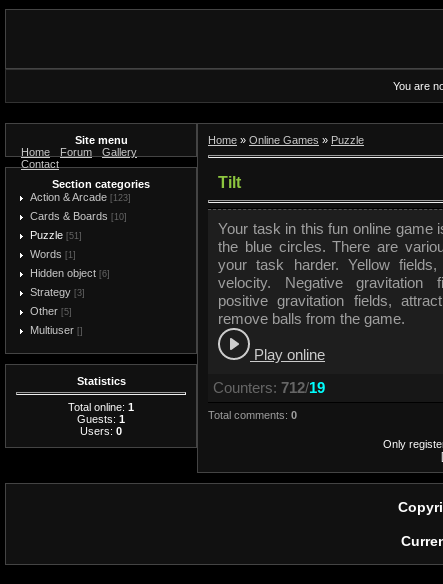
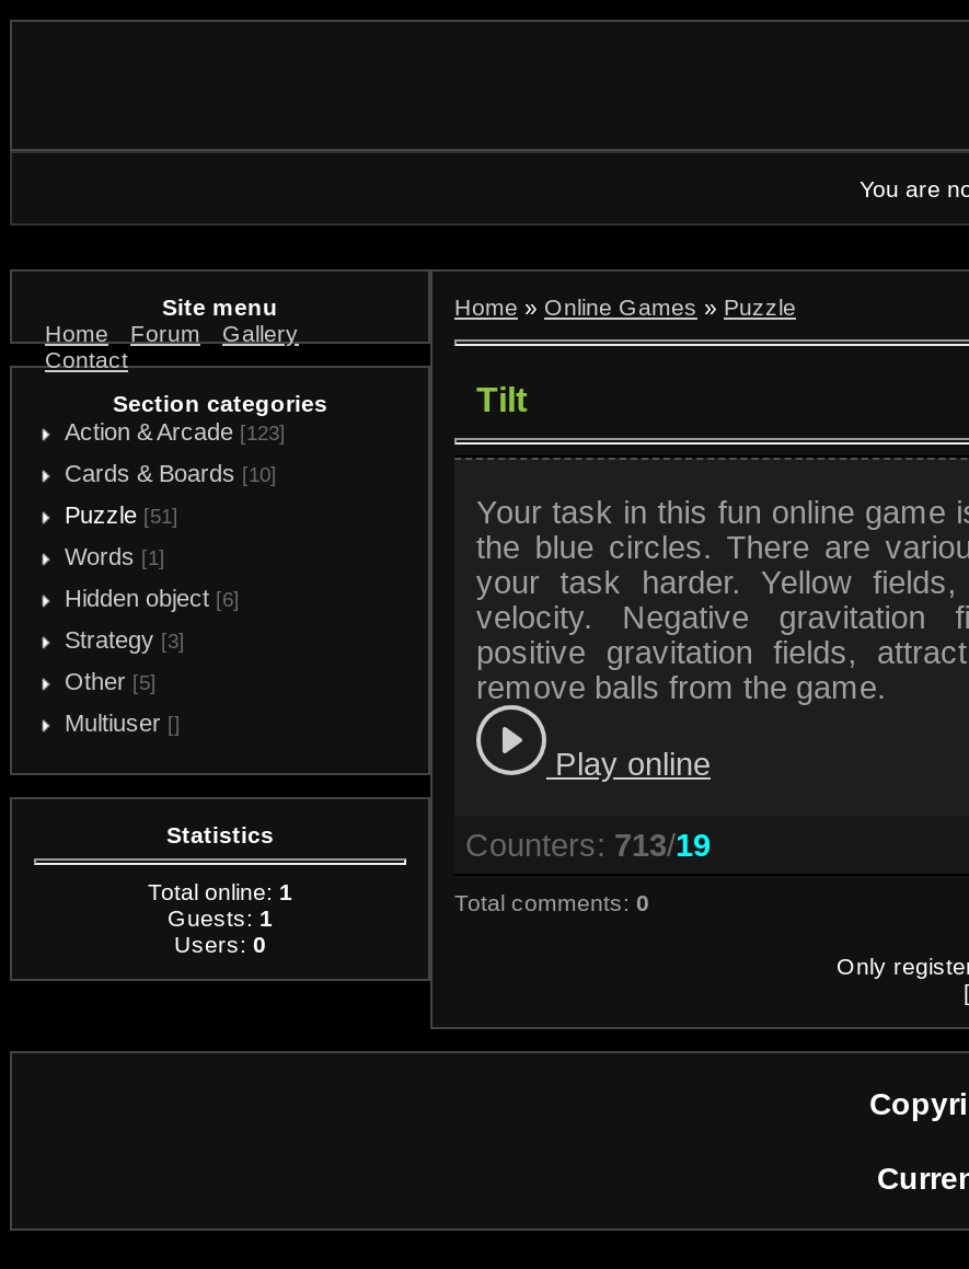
[213,379,325,396] Counters: 712/19 -> [465,828,711,863] Counters: 713/19

